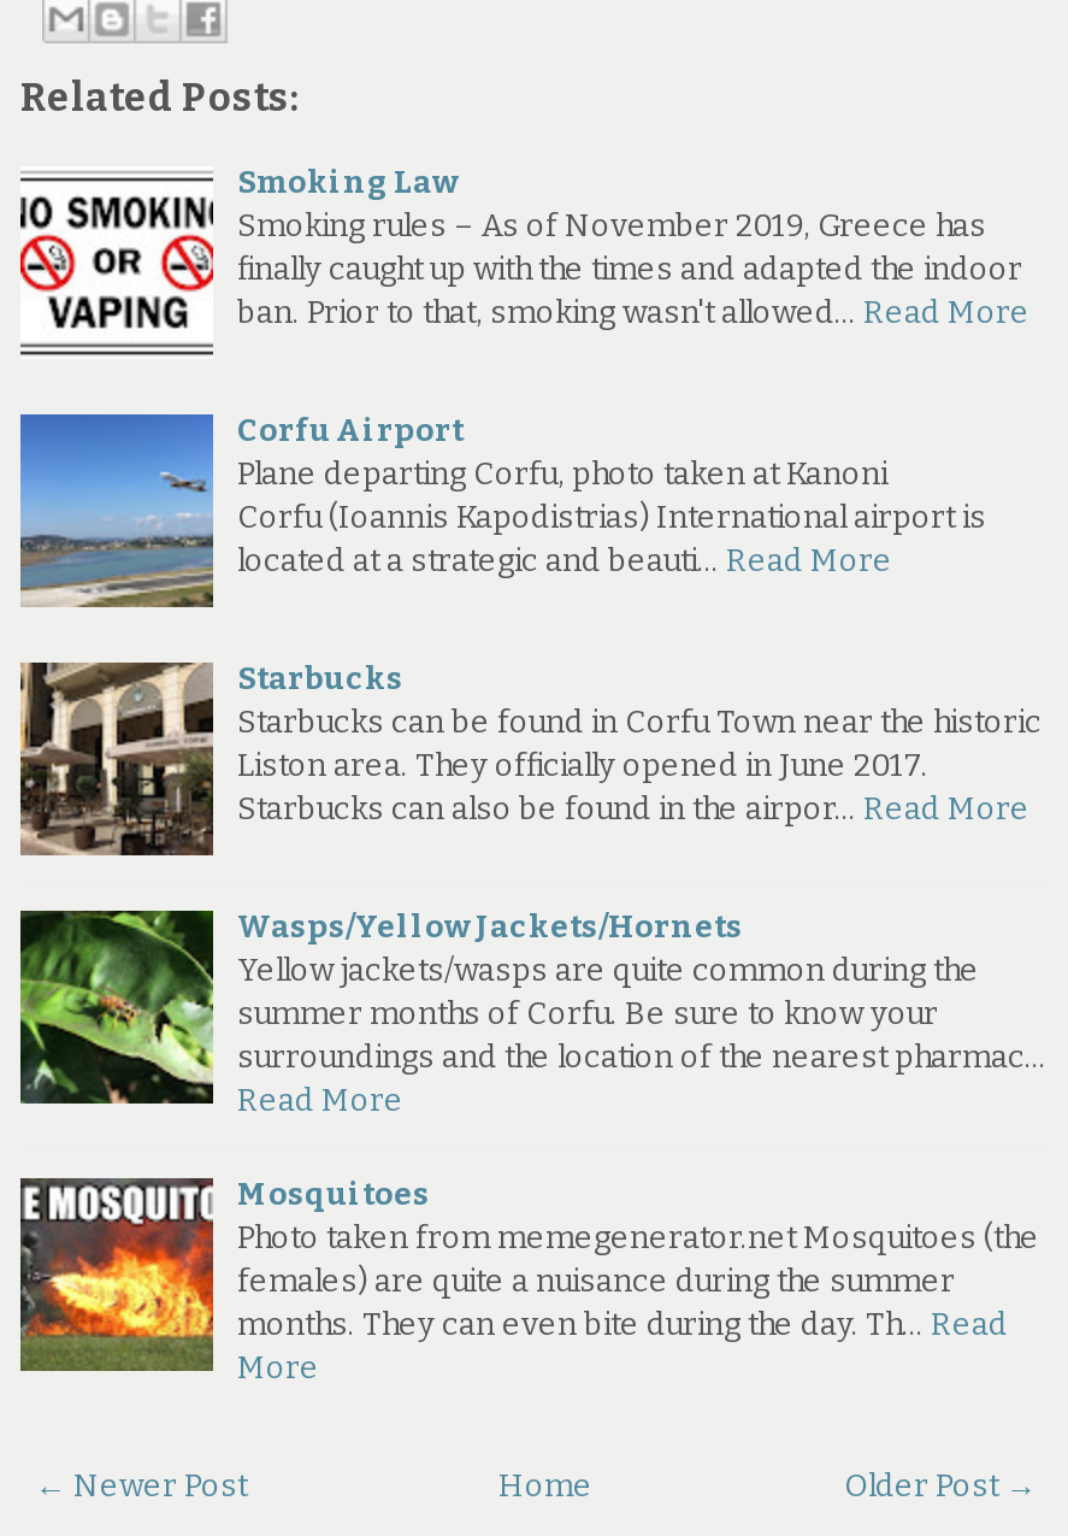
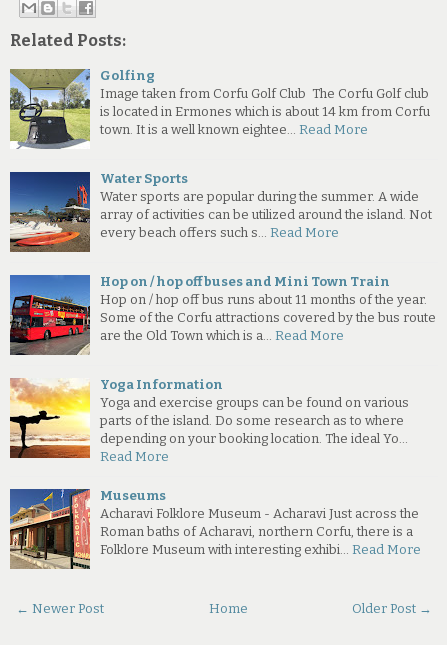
[18,164,1029,357] [image] | Smoking Law | Smoking rules – As of November 2019, Greece has | finally caught up with the times and adapted the indoor | ban. Prior to that, smoking wasn't allowed… Read More -> [9,68,430,149] [image] | Golfing | Image taken from Corfu Golf Club The Corfu Golf club | is located in Ermones which is about 14 km from Corfu | town. It is a well known eightee… Read More
[18,412,986,607] [image] | Corfu Airport | Plane departing Corfu, photo taken at Kanoni | Corfu (Ioannis Kapodistrias) International airport is | located at a strategic and beauti… Read More -> [9,171,432,253] [image] | Water Sports | Water sports are popular during the summer. A wide | array of activities can be utilized around the island. Not | every beach offers such s… Read More
[18,660,1042,858] [image] | Starbucks | Starbucks can be found in Corfu Town near the historic | Liston area. They officially opened in June 2017. | Starbucks can also be found in the airpor… Read More -> [9,274,436,356] [image] | Hop on / hop off buses and Mini Town Train | Hop on / hop off bus runs about 11 months of the year. | Some of the Corfu attractions covered by the bus route | are the Old Town which is a… Read More
[18,908,1046,1106] [image] | Wasps/Yellow Jackets/Hornets | Yellow jackets/wasps are quite common during the | summer months of Corfu. Be sure to know your | surroundings and the location of the nearest pharmac… -> [9,377,409,459] [image] | Yoga Information | Yoga and exercise groups can be found on various | parts of the island. Do some research as to where | depending on your booking location. The ideal Yo…
[18,1176,1039,1385] [image] | Mosquitoes | Photo taken from memegenerator.net Mosquitoes (the | females) are quite a nuisance during the summer | months. They can even bite during the day. Th… Read | More -> [9,488,421,569] [image] | Museums | Acharavi Folklore Museum - Acharavi Just across the | Roman baths of Acharavi, northern Corfu, there is a | Folklore Museum with interesting exhibi… Read More

